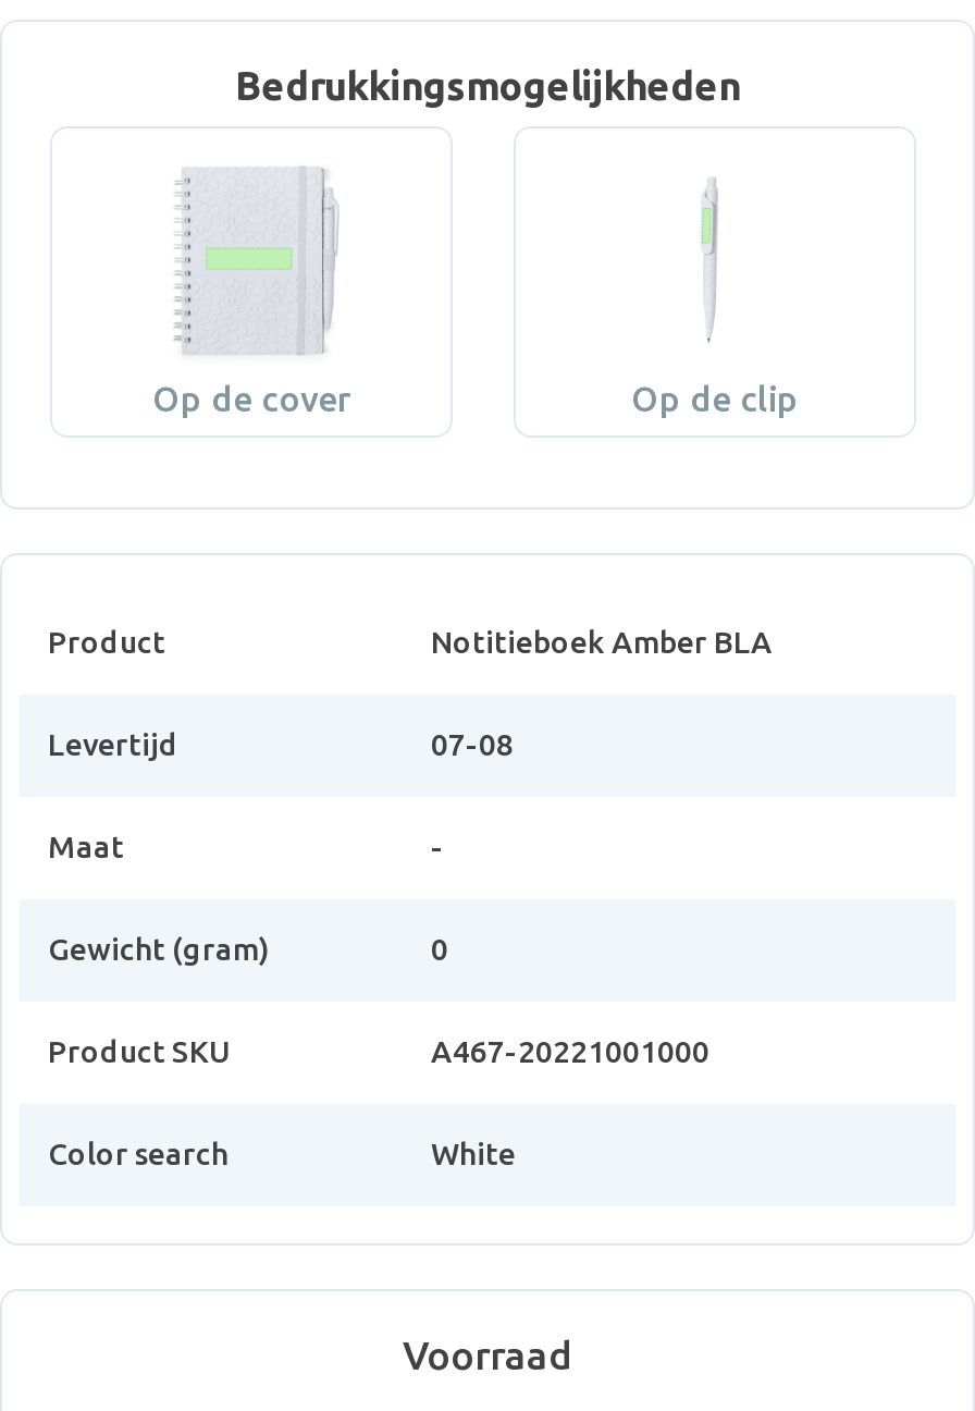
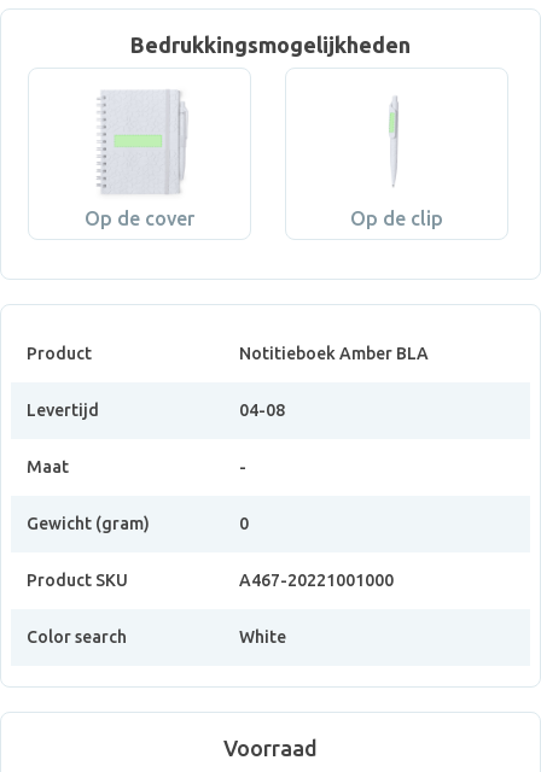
[431,728,514,763] 07-08 -> [239,401,285,420] 04-08

